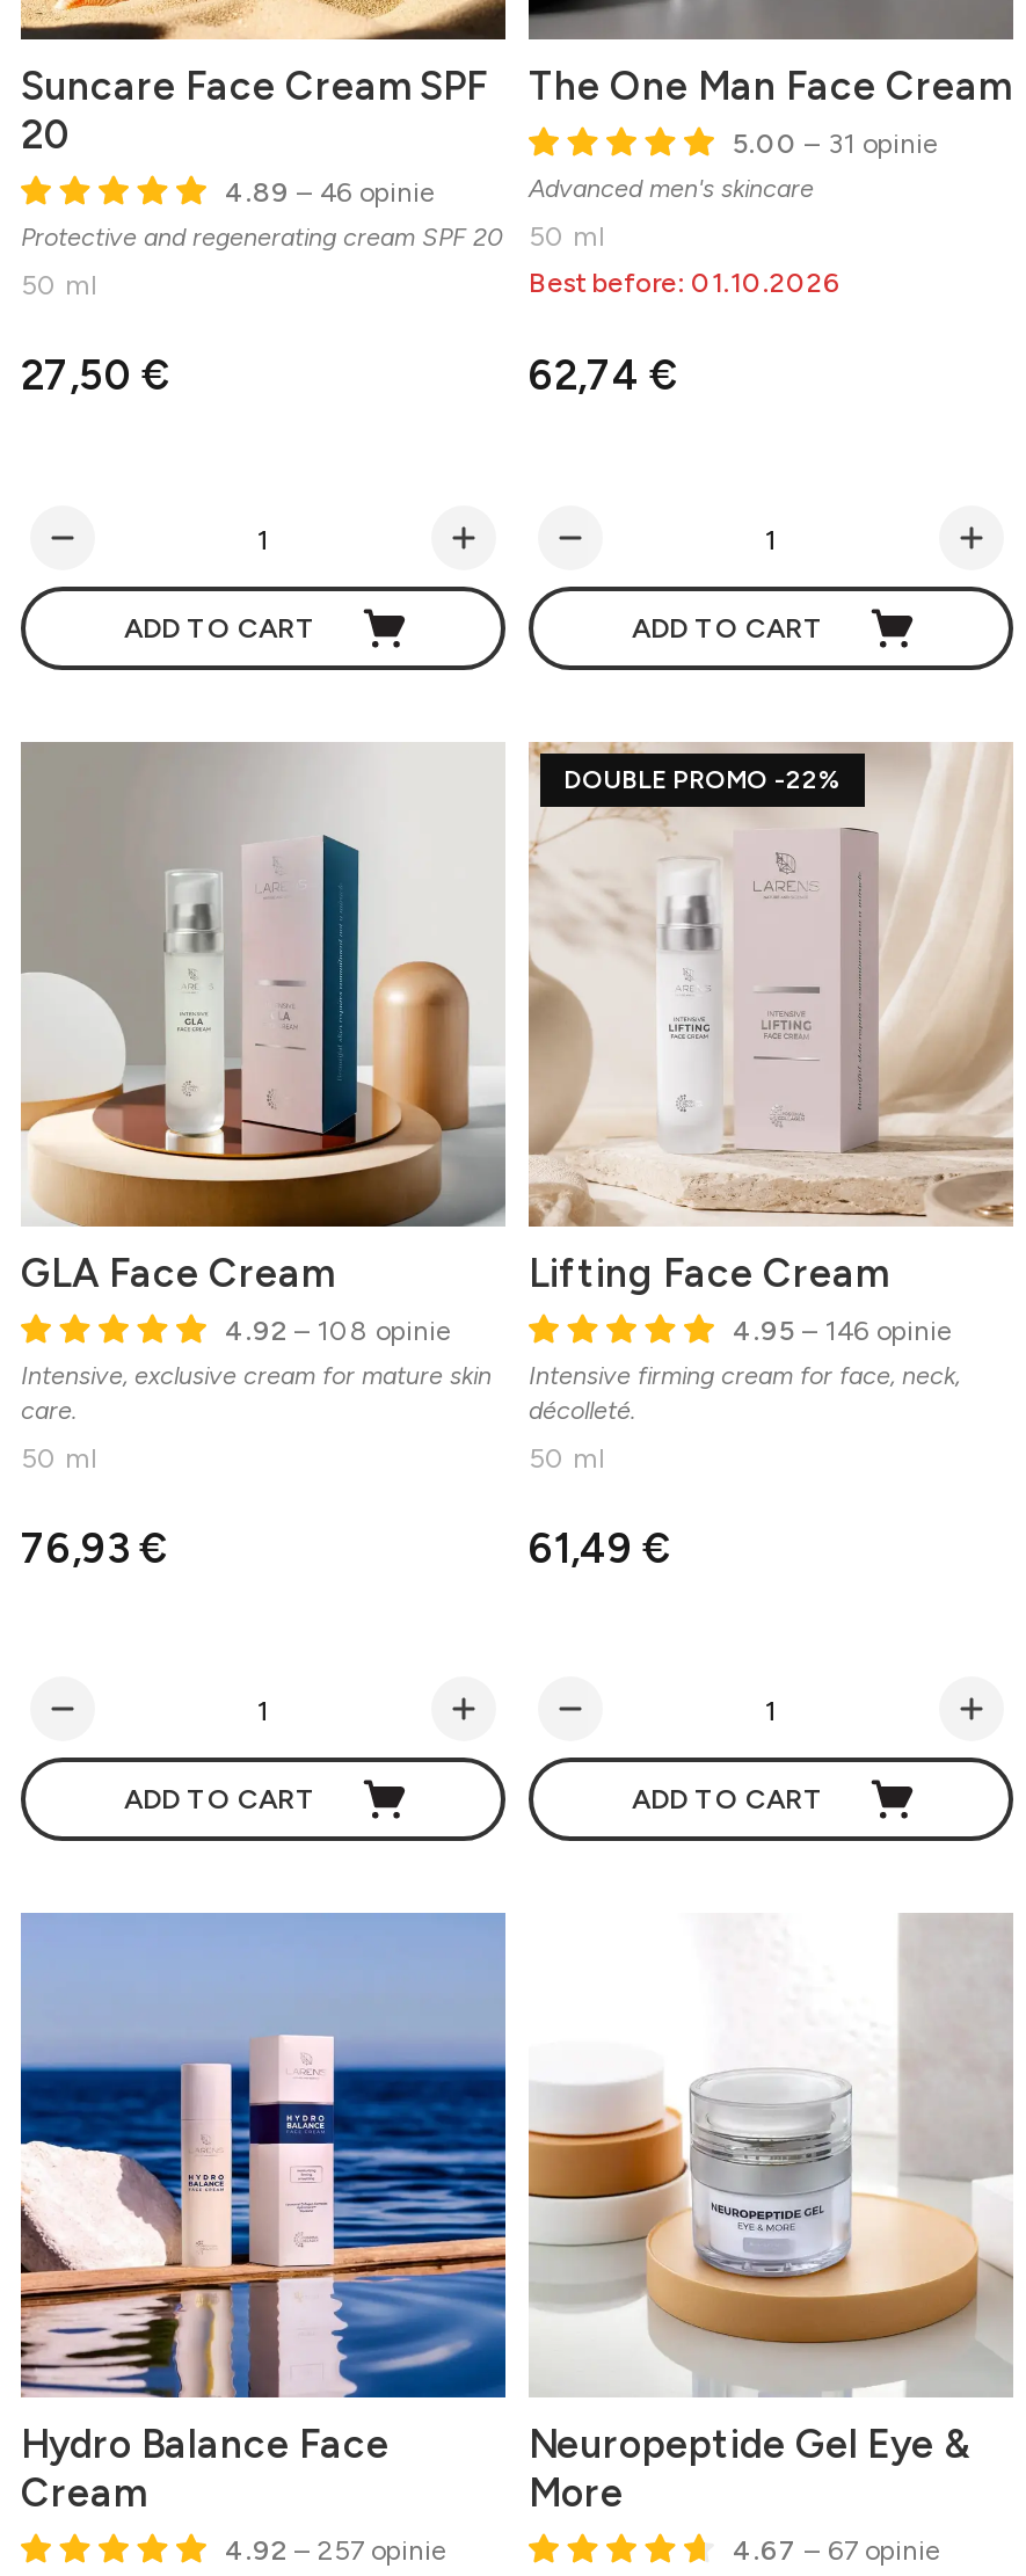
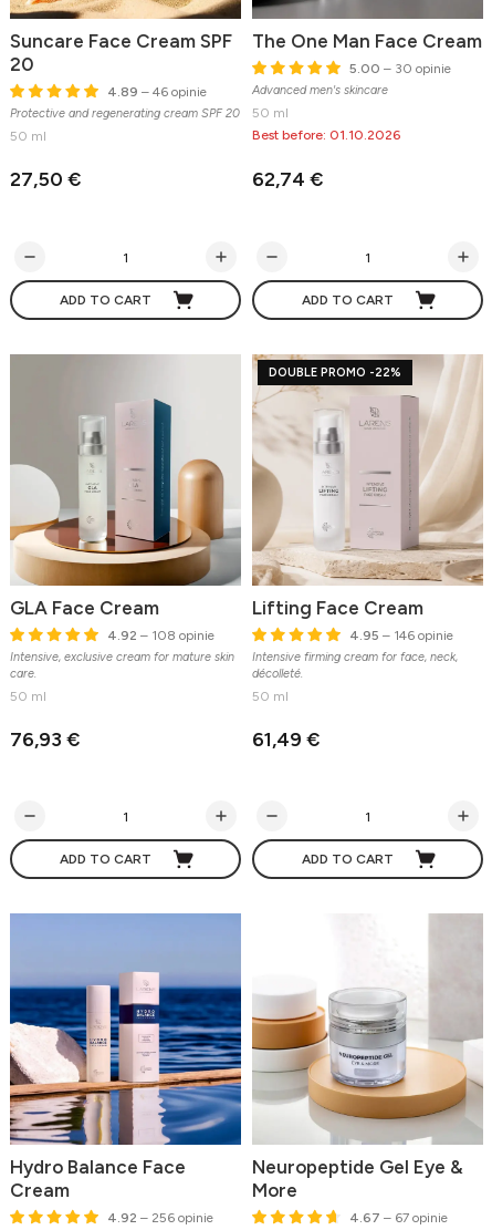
[733,128,937,161] 5.00 – 31 opinie -> [349,61,451,77] 5.00 – 30 opinie
[225,2534,445,2567] 4.92 – 257 opinie -> [107,1210,213,1226] 4.92 – 256 opinie

